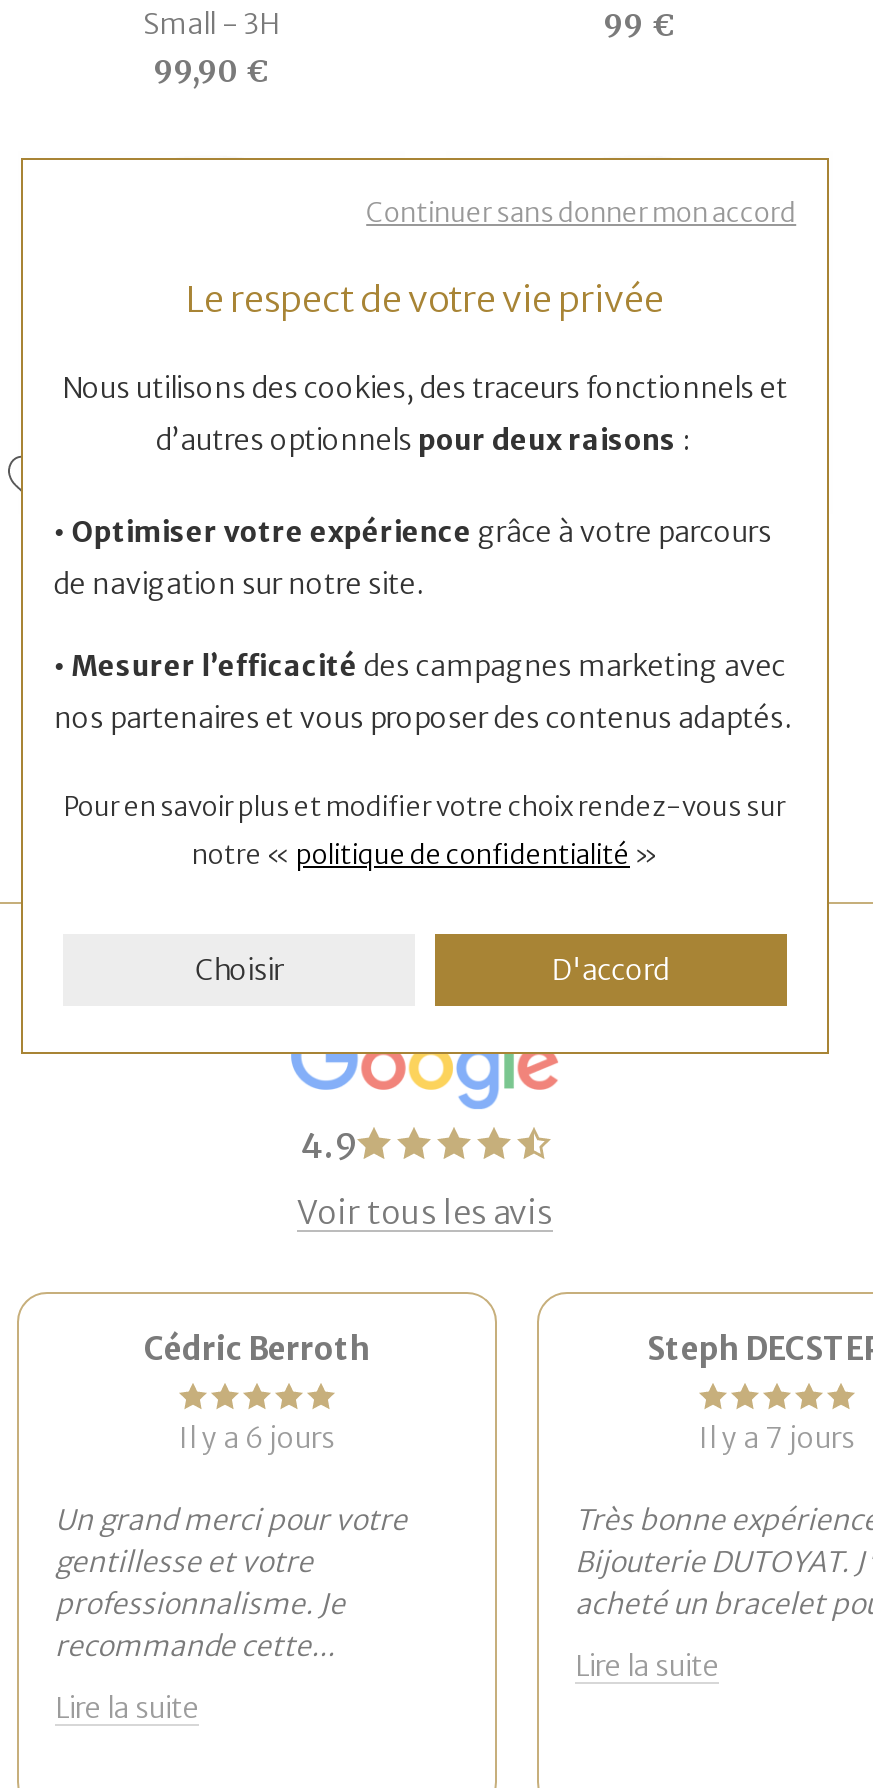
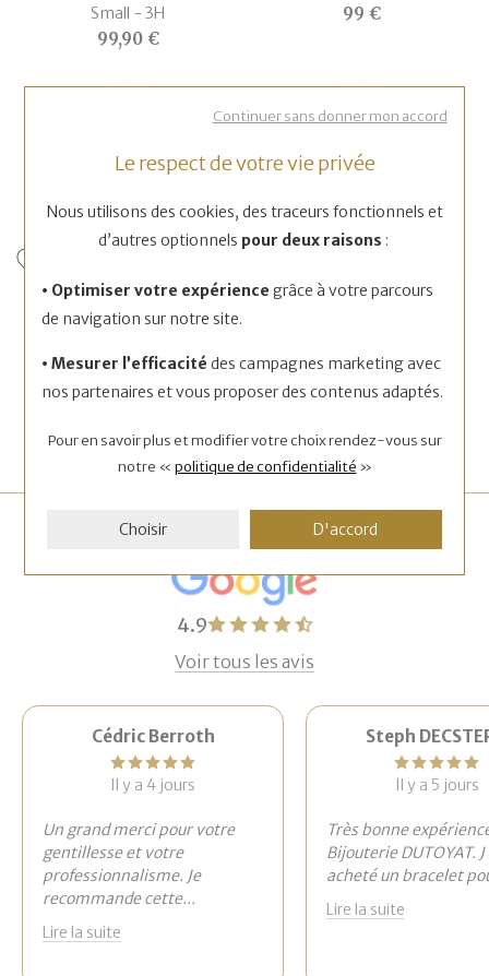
[179,1420,335,1456] Il y a 6 jours -> [110,775,195,795] Il y a 4 jours
[699,1420,855,1456] Il y a 7 jours -> [395,775,479,795] Il y a 5 jours

